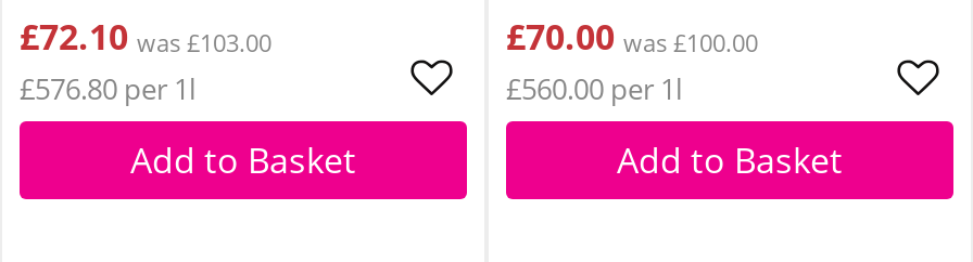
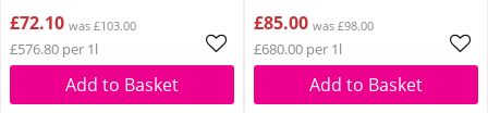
[506,13,758,61] £70.00 was £100.00 -> [254,11,374,35] £85.00 was £98.00
[506,69,682,108] £560.00 per 1l -> [254,39,342,59] £680.00 per 1l

